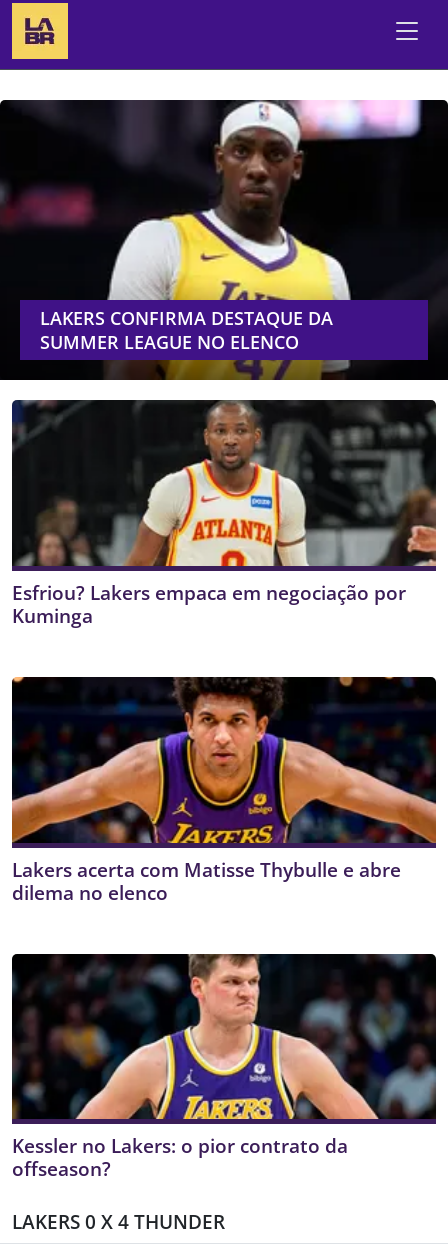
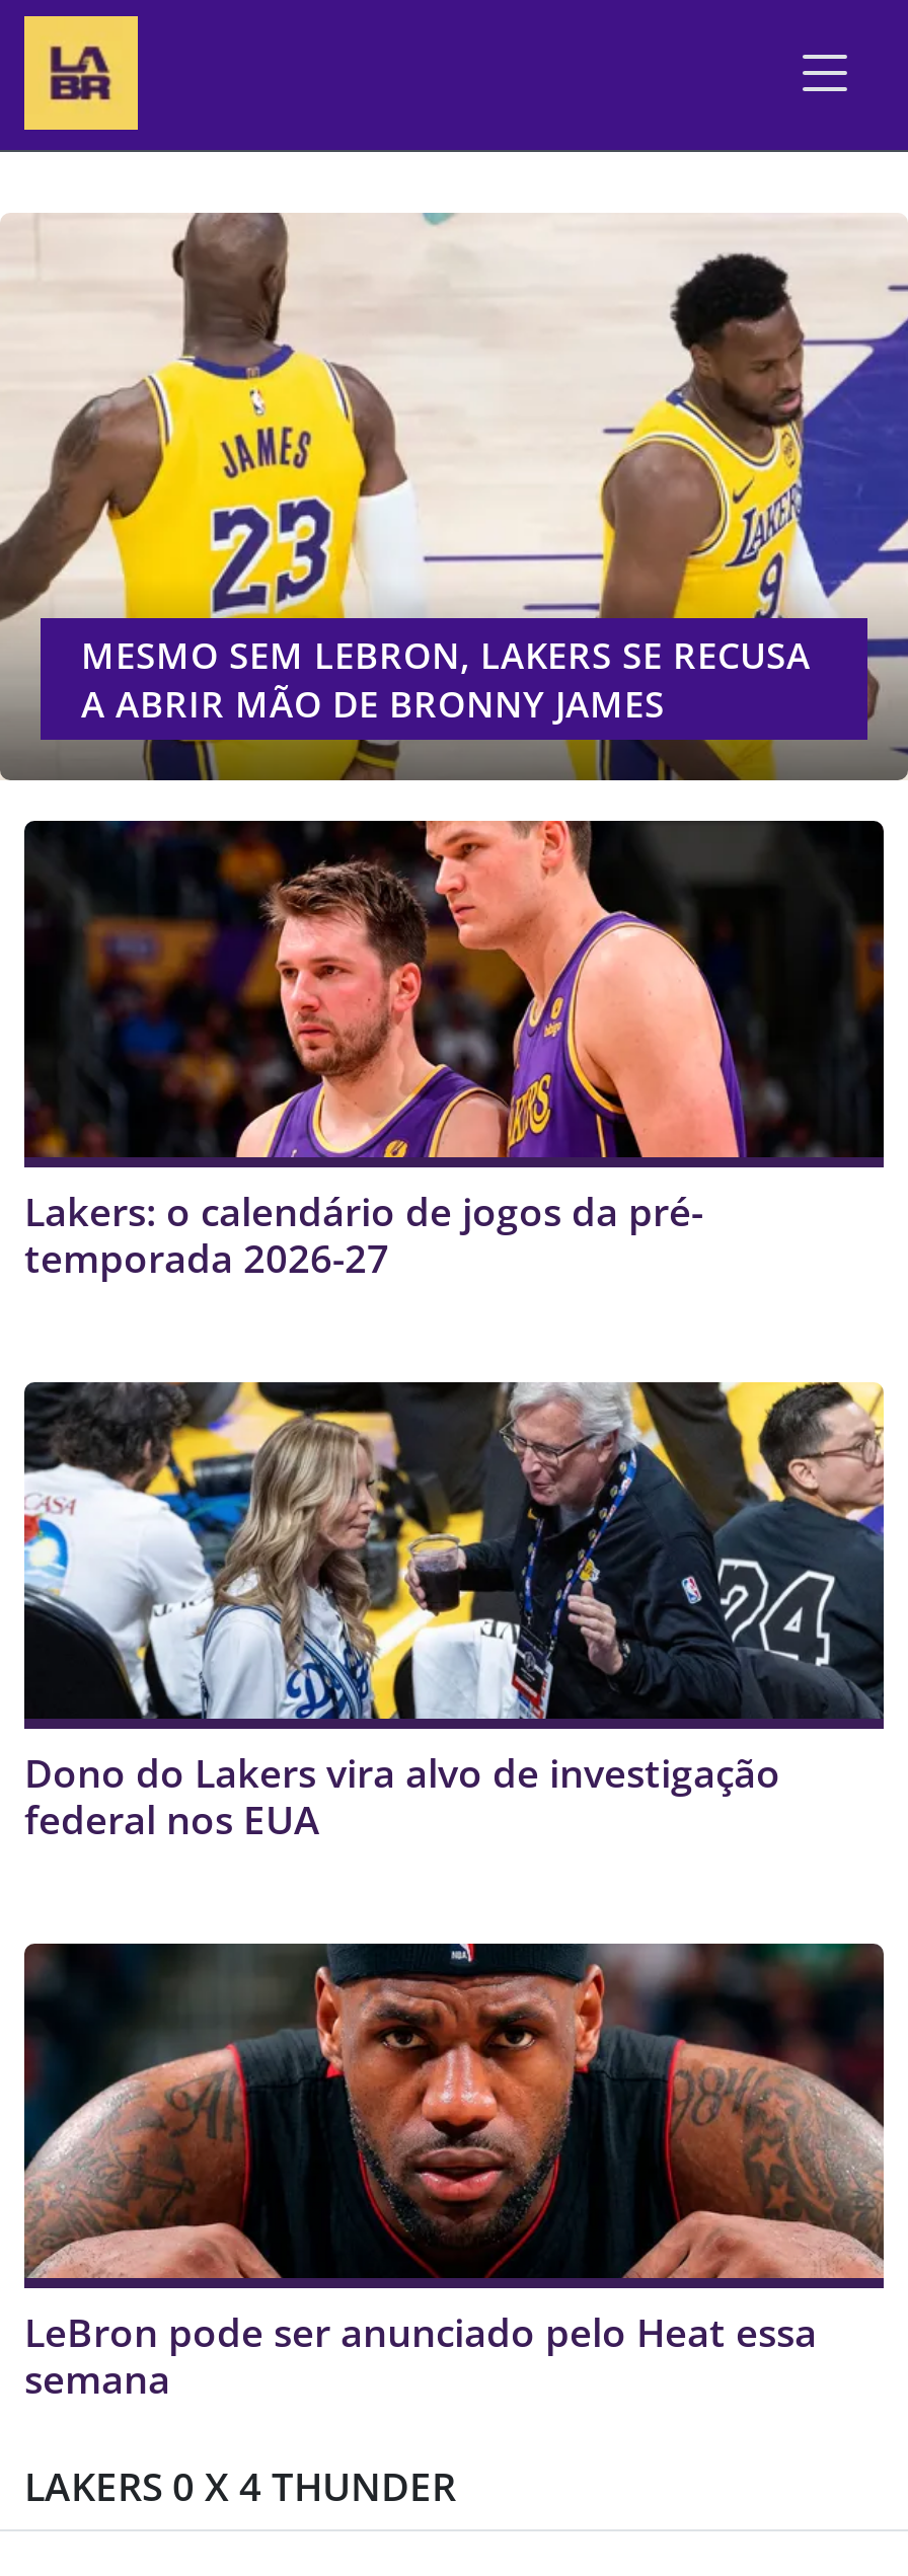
[3,99,445,381] [image] | LAKERS CONFIRMA DESTAQUE DA | SUMMER LEAGUE NO ELENCO -> [6,211,902,782] [image] | MESMO SEM LEBRON, LAKERS SE RECUSA | A ABRIR MÃO DE BRONNY JAMES
[12,399,437,629] [image] | Esfriou? Lakers empaca em negociação por | Kuminga -> [24,819,886,1285] [image] | Lakers: o calendário de jogos da pré- | temporada 2026-27
[11,676,437,906] [image] | Lakers acerta com Matisse Thybulle e abre | dilema no elenco -> [22,1380,886,1846] [image] | Dono do Lakers vira alvo de investigação | federal nos EUA
[11,953,437,1182] [image] | Kessler no Lakers: o pior contrato da | offseason? -> [22,1942,886,2406] [image] | LeBron pode ser anunciado pelo Heat essa | semana

